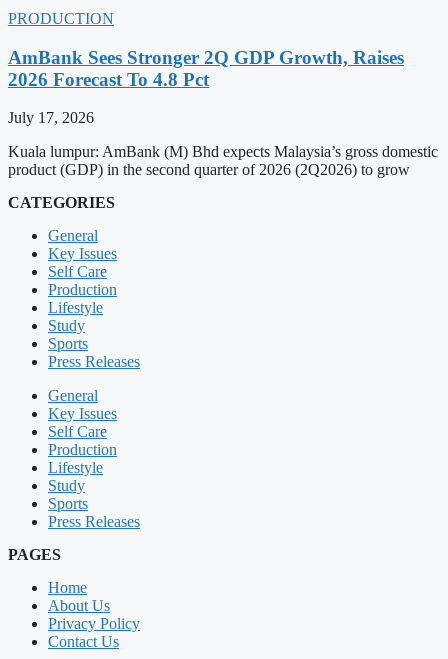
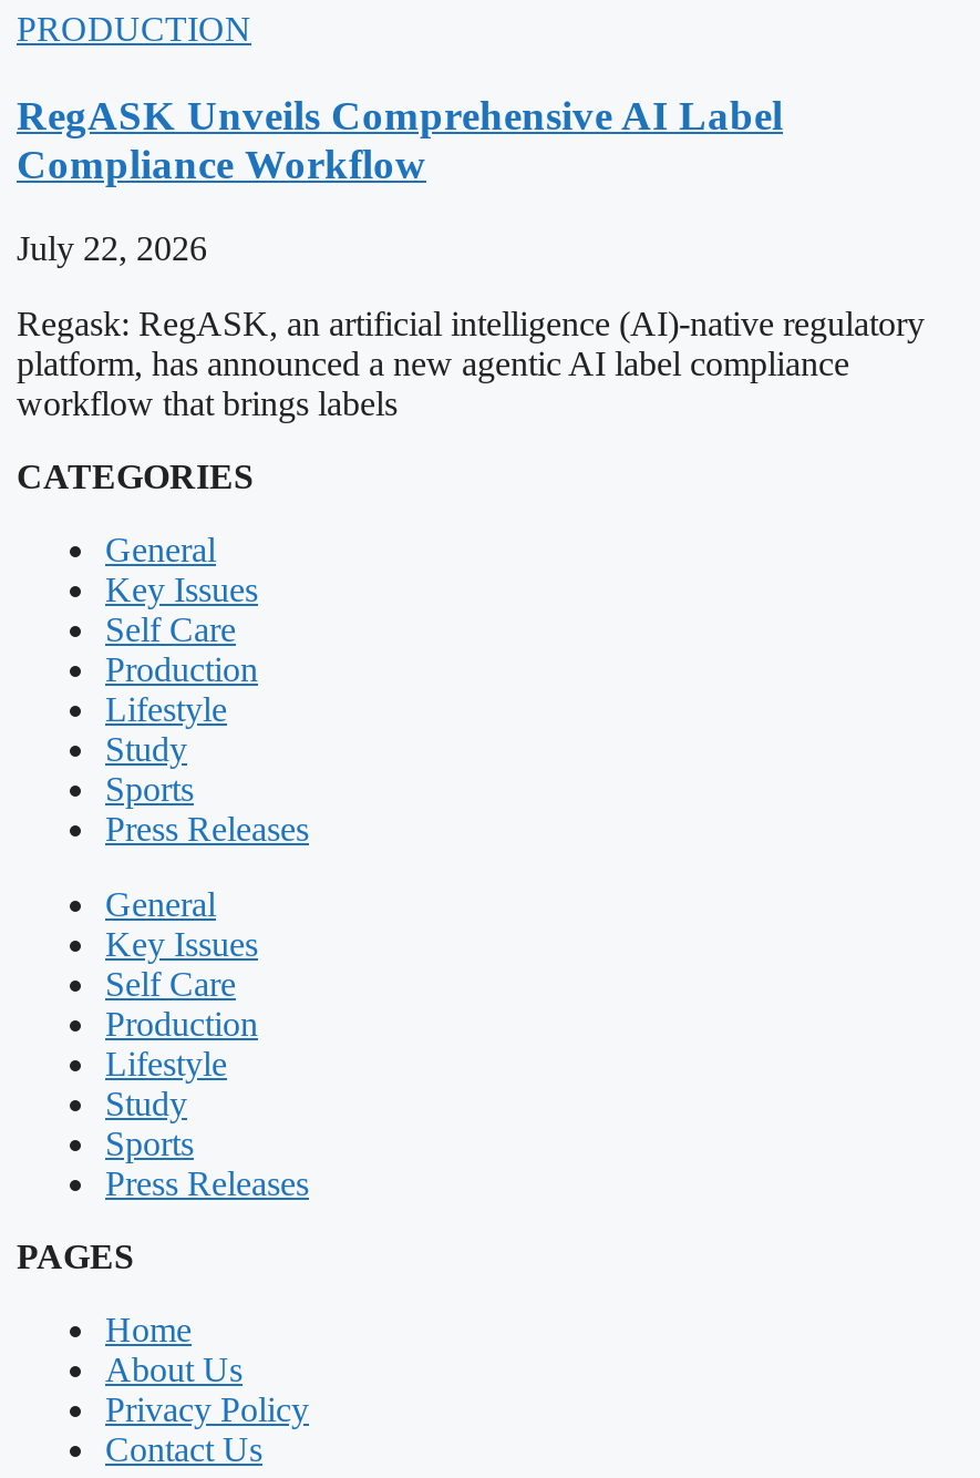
[8,47,404,90] AmBank Sees Stronger 2Q GDP Growth, Raises | 2026 Forecast To 4.8 Pct -> [17,91,783,187] RegASK Unveils Comprehensive AI Label | Compliance Workflow
[8,109,94,126] July 17, 2026 -> [17,230,207,268] July 22, 2026
[8,143,438,178] Kuala lumpur: AmBank (M) Bhd expects Malaysia’s gross domestic | product (GDP) in the second quarter of 2026 (2Q2026) to grow -> [17,306,925,423] Regask: RegASK, an artificial intelligence (AI)-native regulatory | platform, has announced a new agentic AI label compliance | workflow that brings labels

